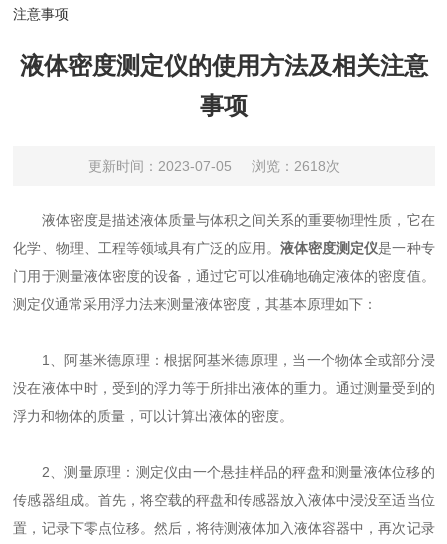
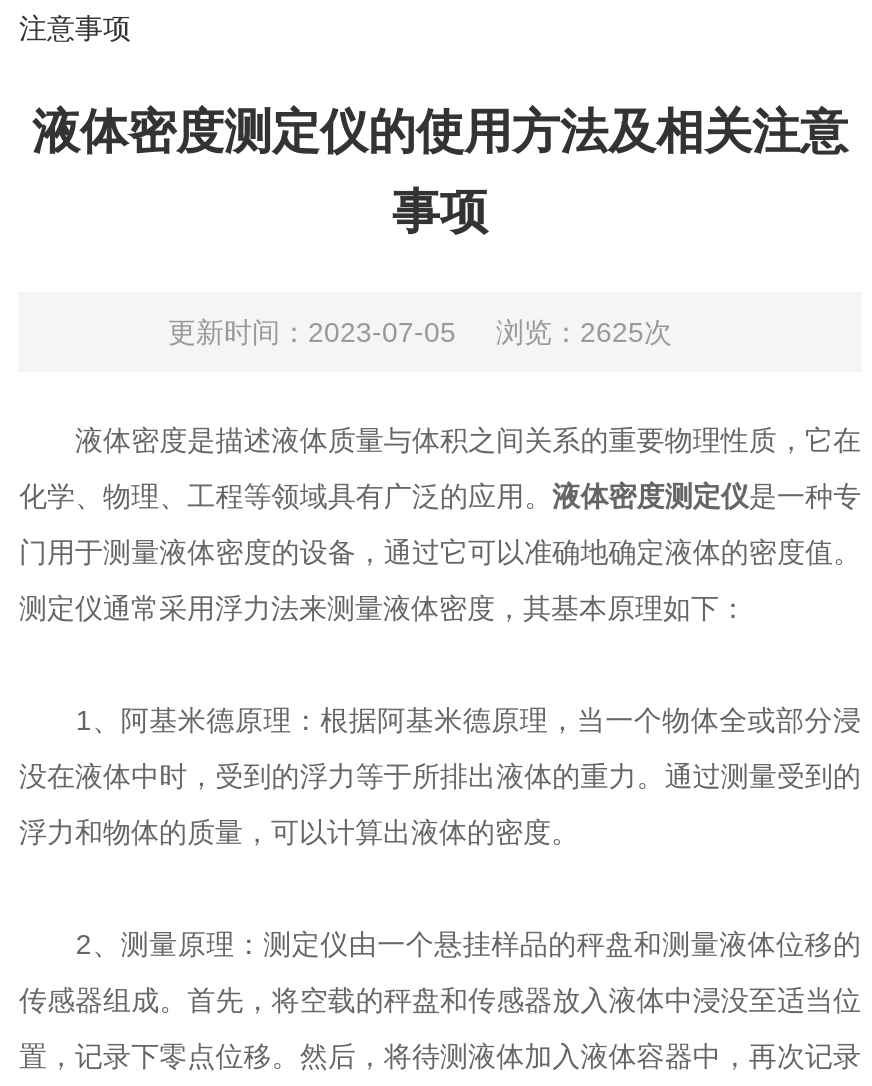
[88,158,340,174] 更新时间：2023-07-05 浏览：2618次 -> [168,316,672,348] 更新时间：2023-07-05 浏览：2625次

